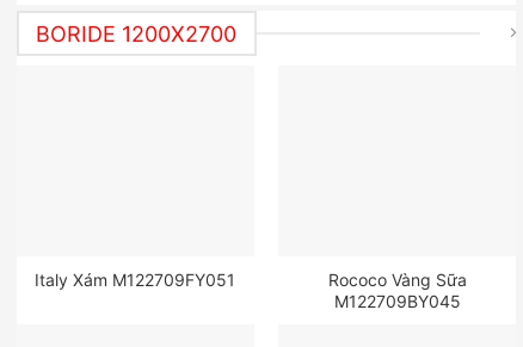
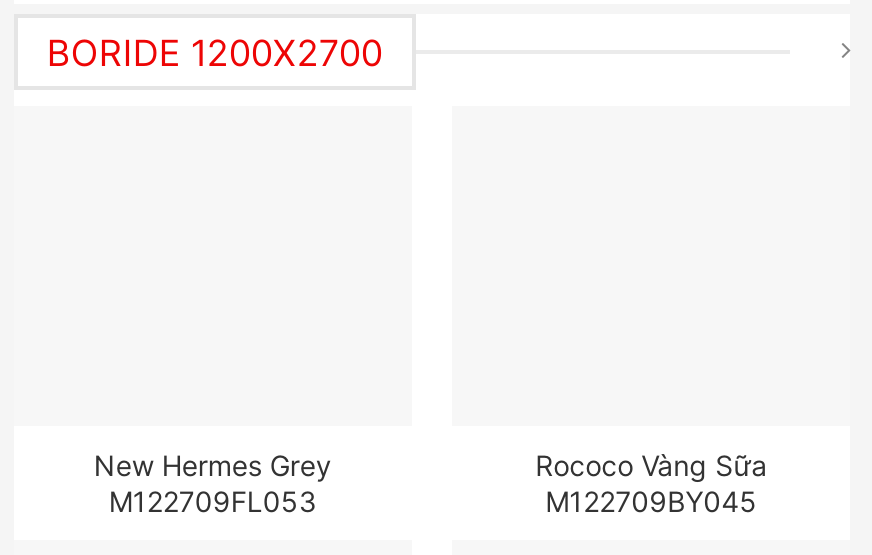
[35,269,236,289] Italy Xám M122709FY051 -> [94,447,332,517] New Hermes Grey | M122709FL053

